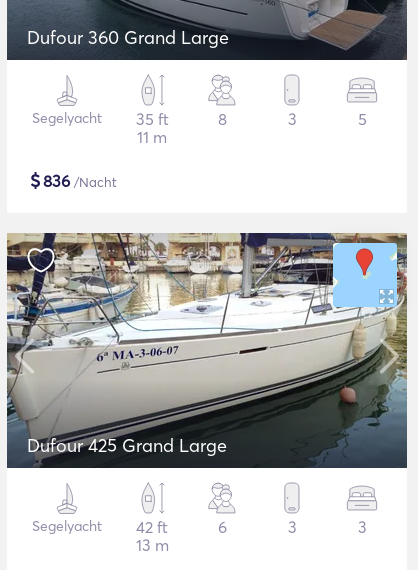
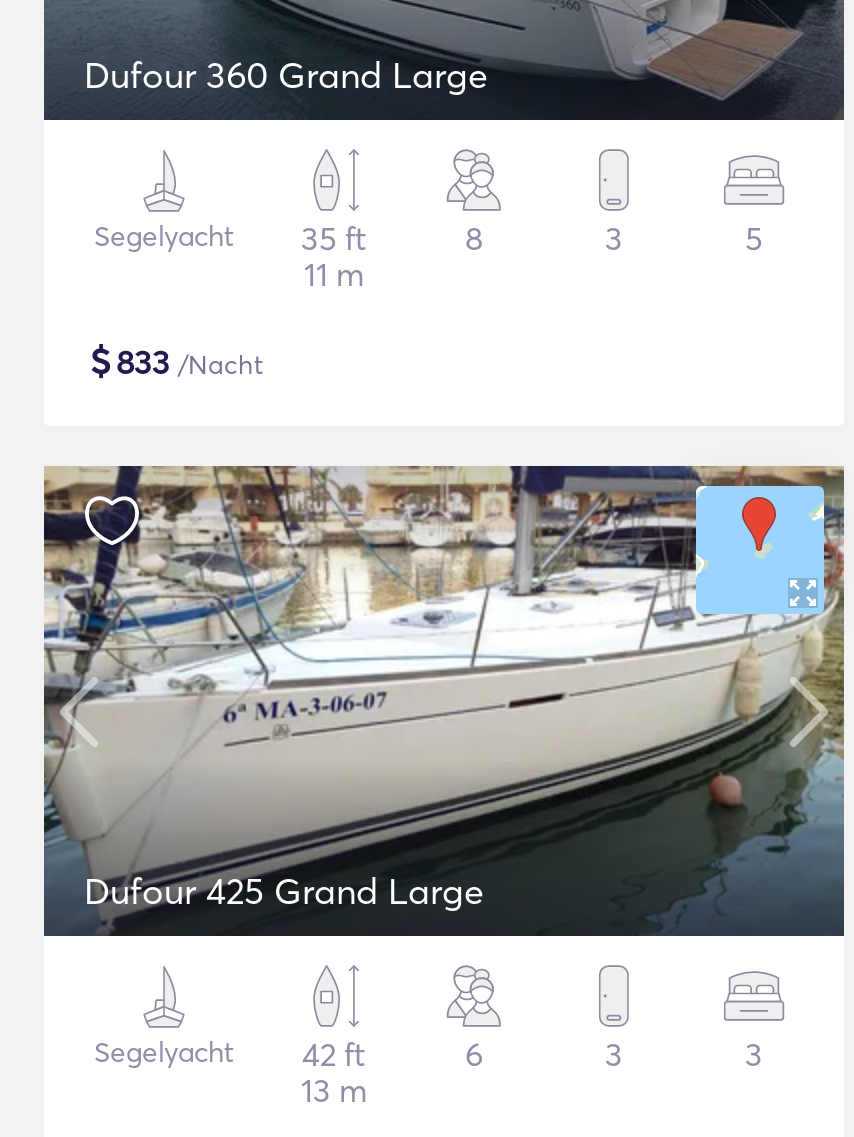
[30,169,117,192] $836 /Nacht -> [90,338,264,384] $833 /Nacht

